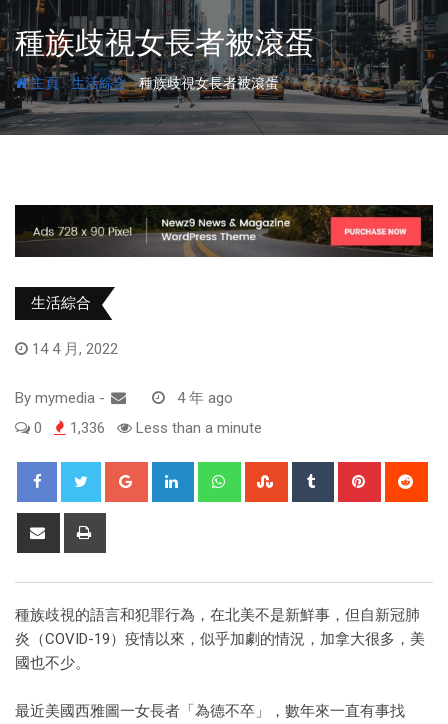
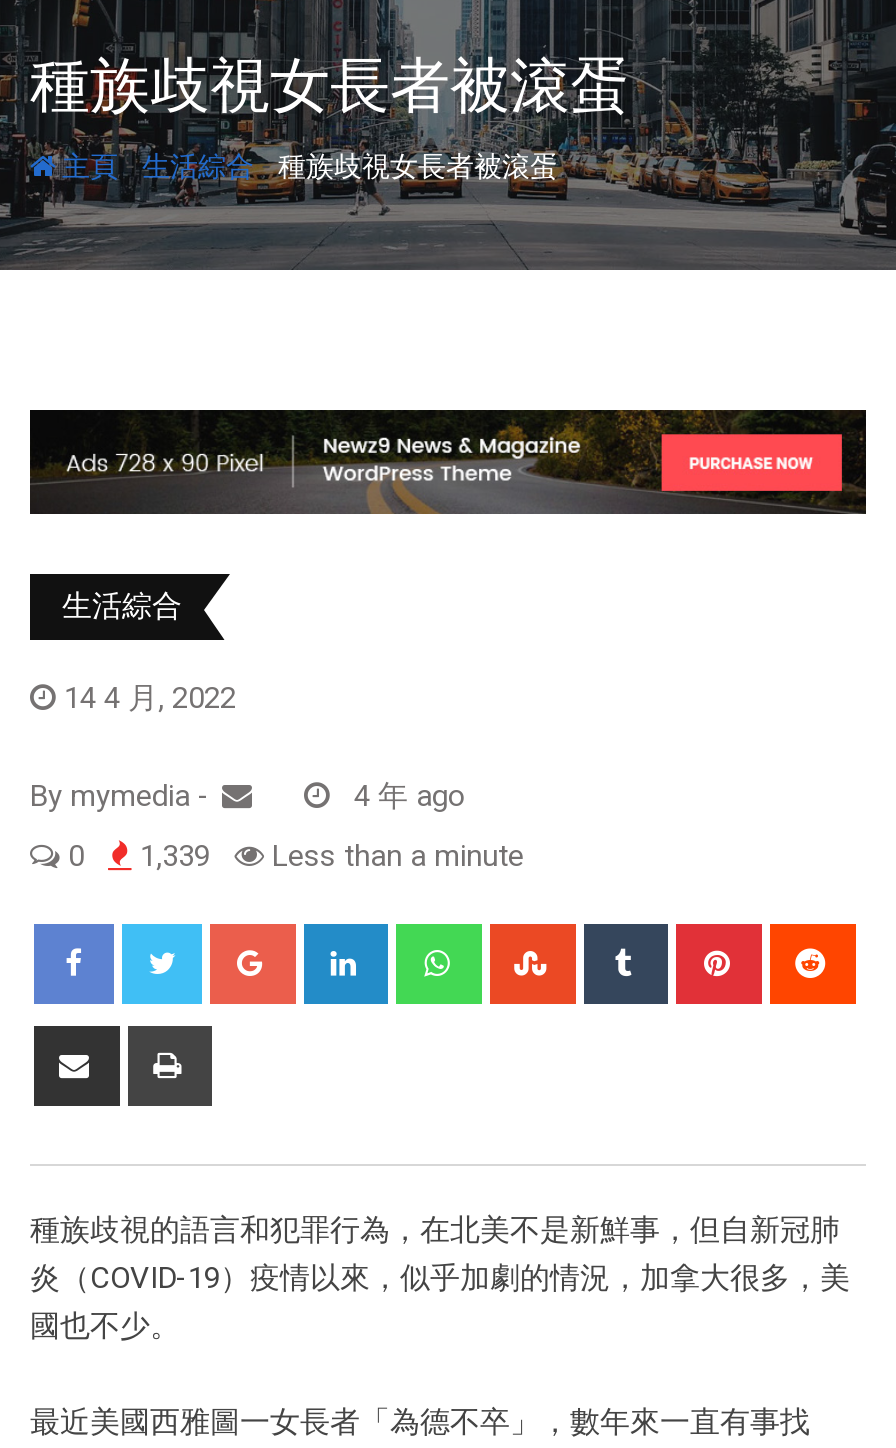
[30,418,262,436] 0 1,336 Less than a minute -> [60,837,524,873] 0 1,339 Less than a minute

